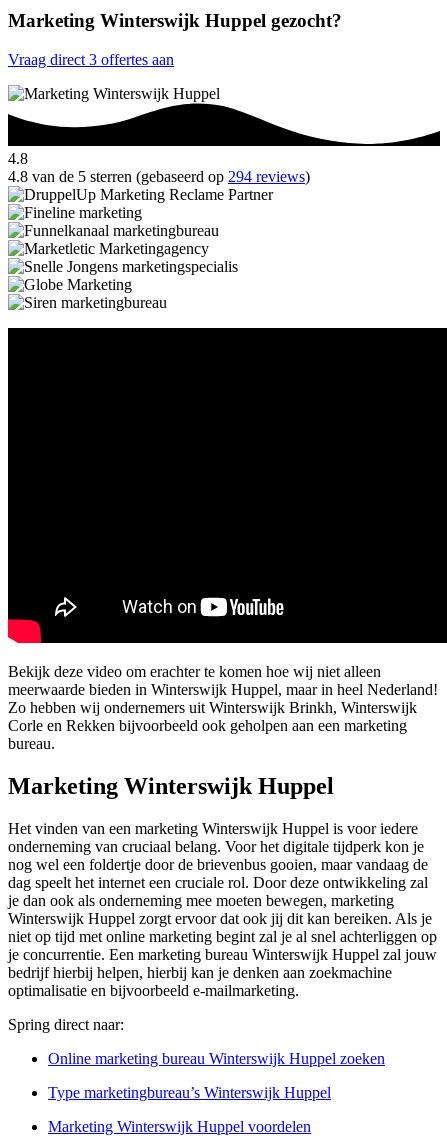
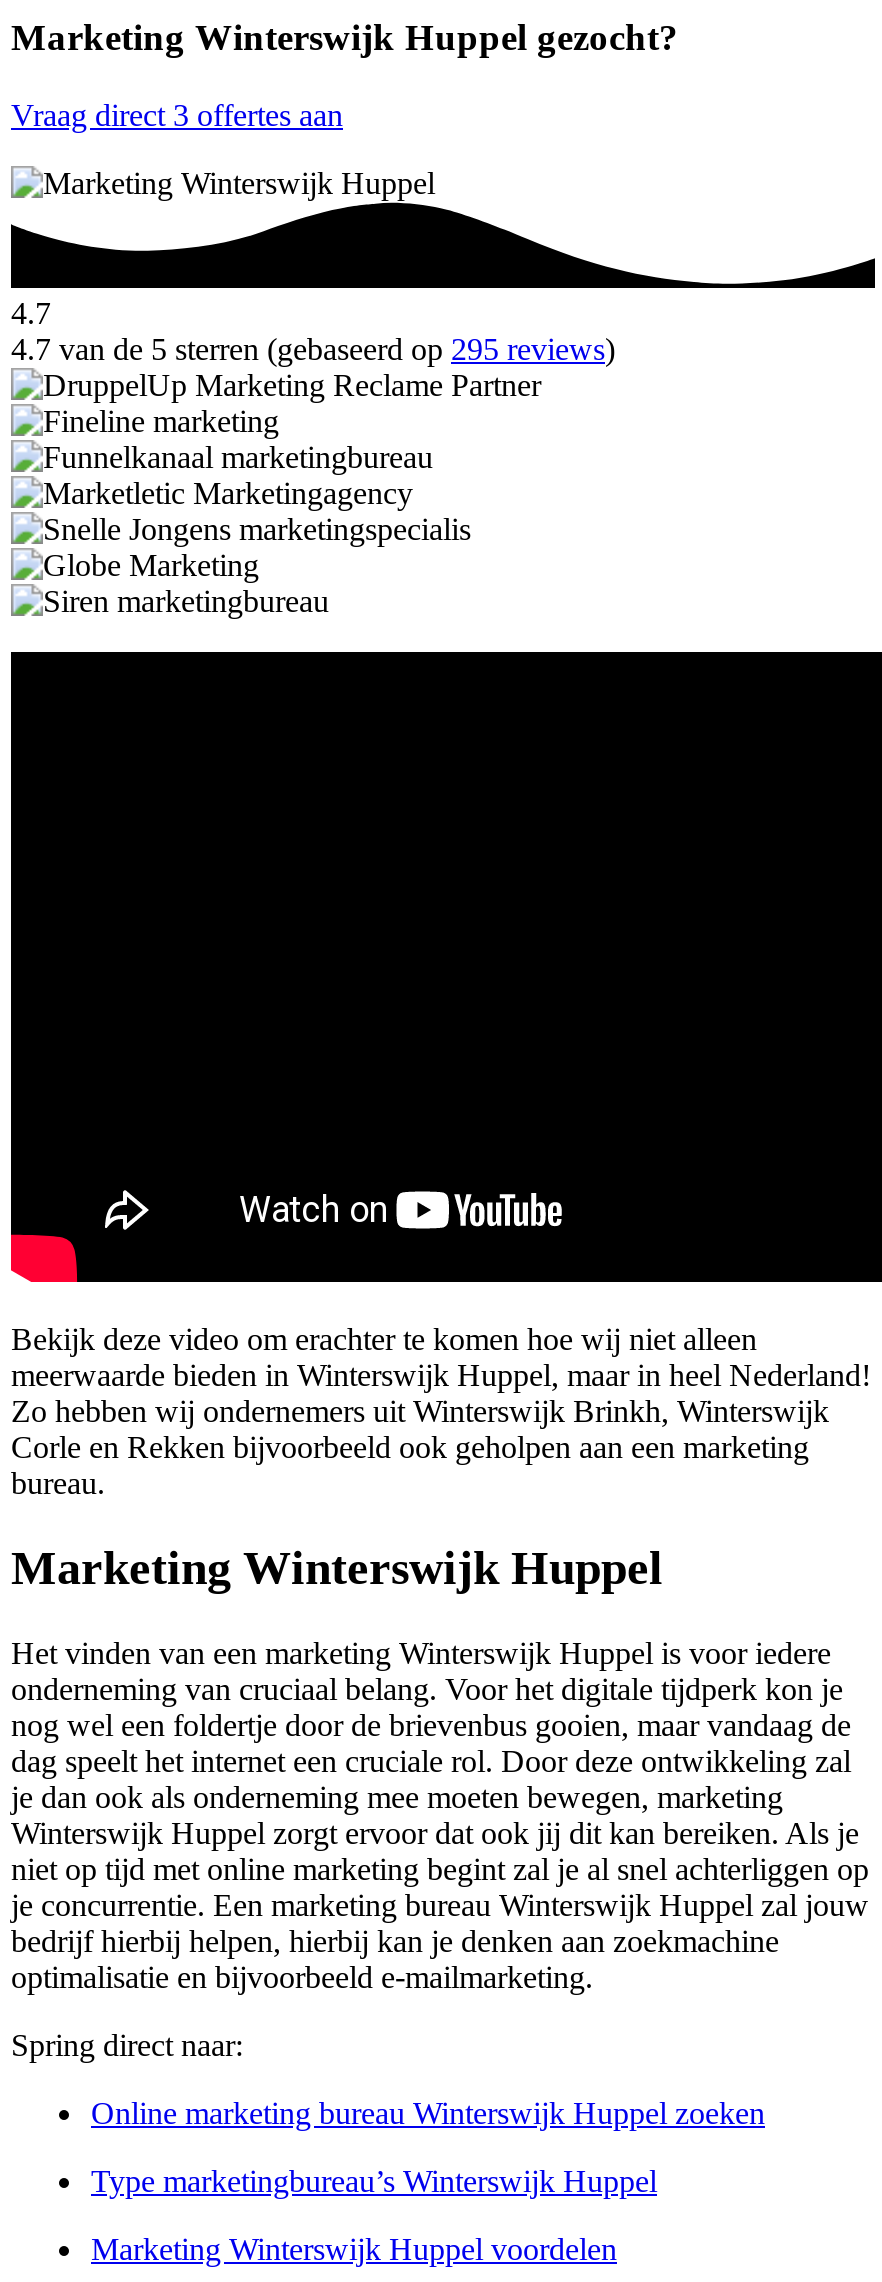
[8,150,28,167] 4.8 -> [11,297,51,331] 4.7
[8,168,310,185] 4.8 van de 5 sterren (gebaseerd op 294 reviews) -> [11,333,615,367] 4.7 van de 5 sterren (gebaseerd op 295 reviews)

